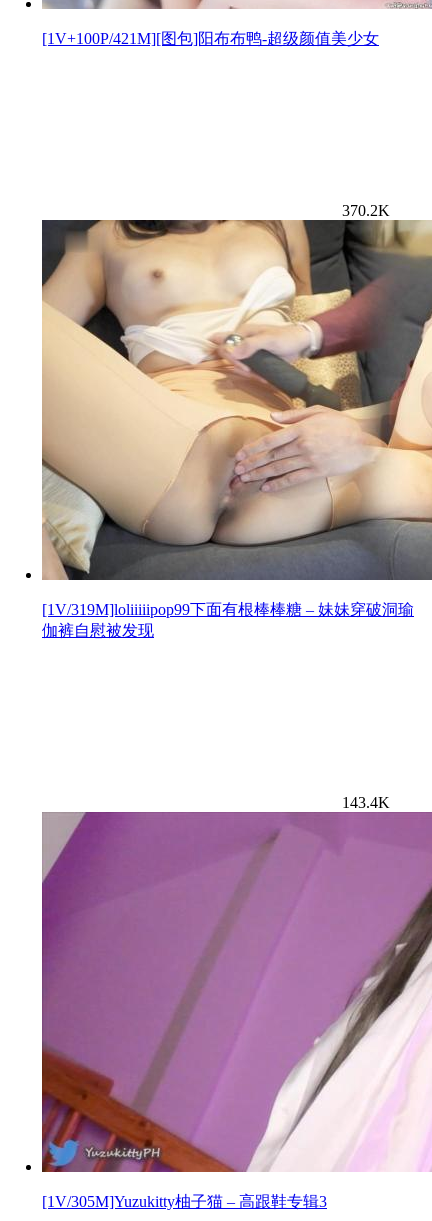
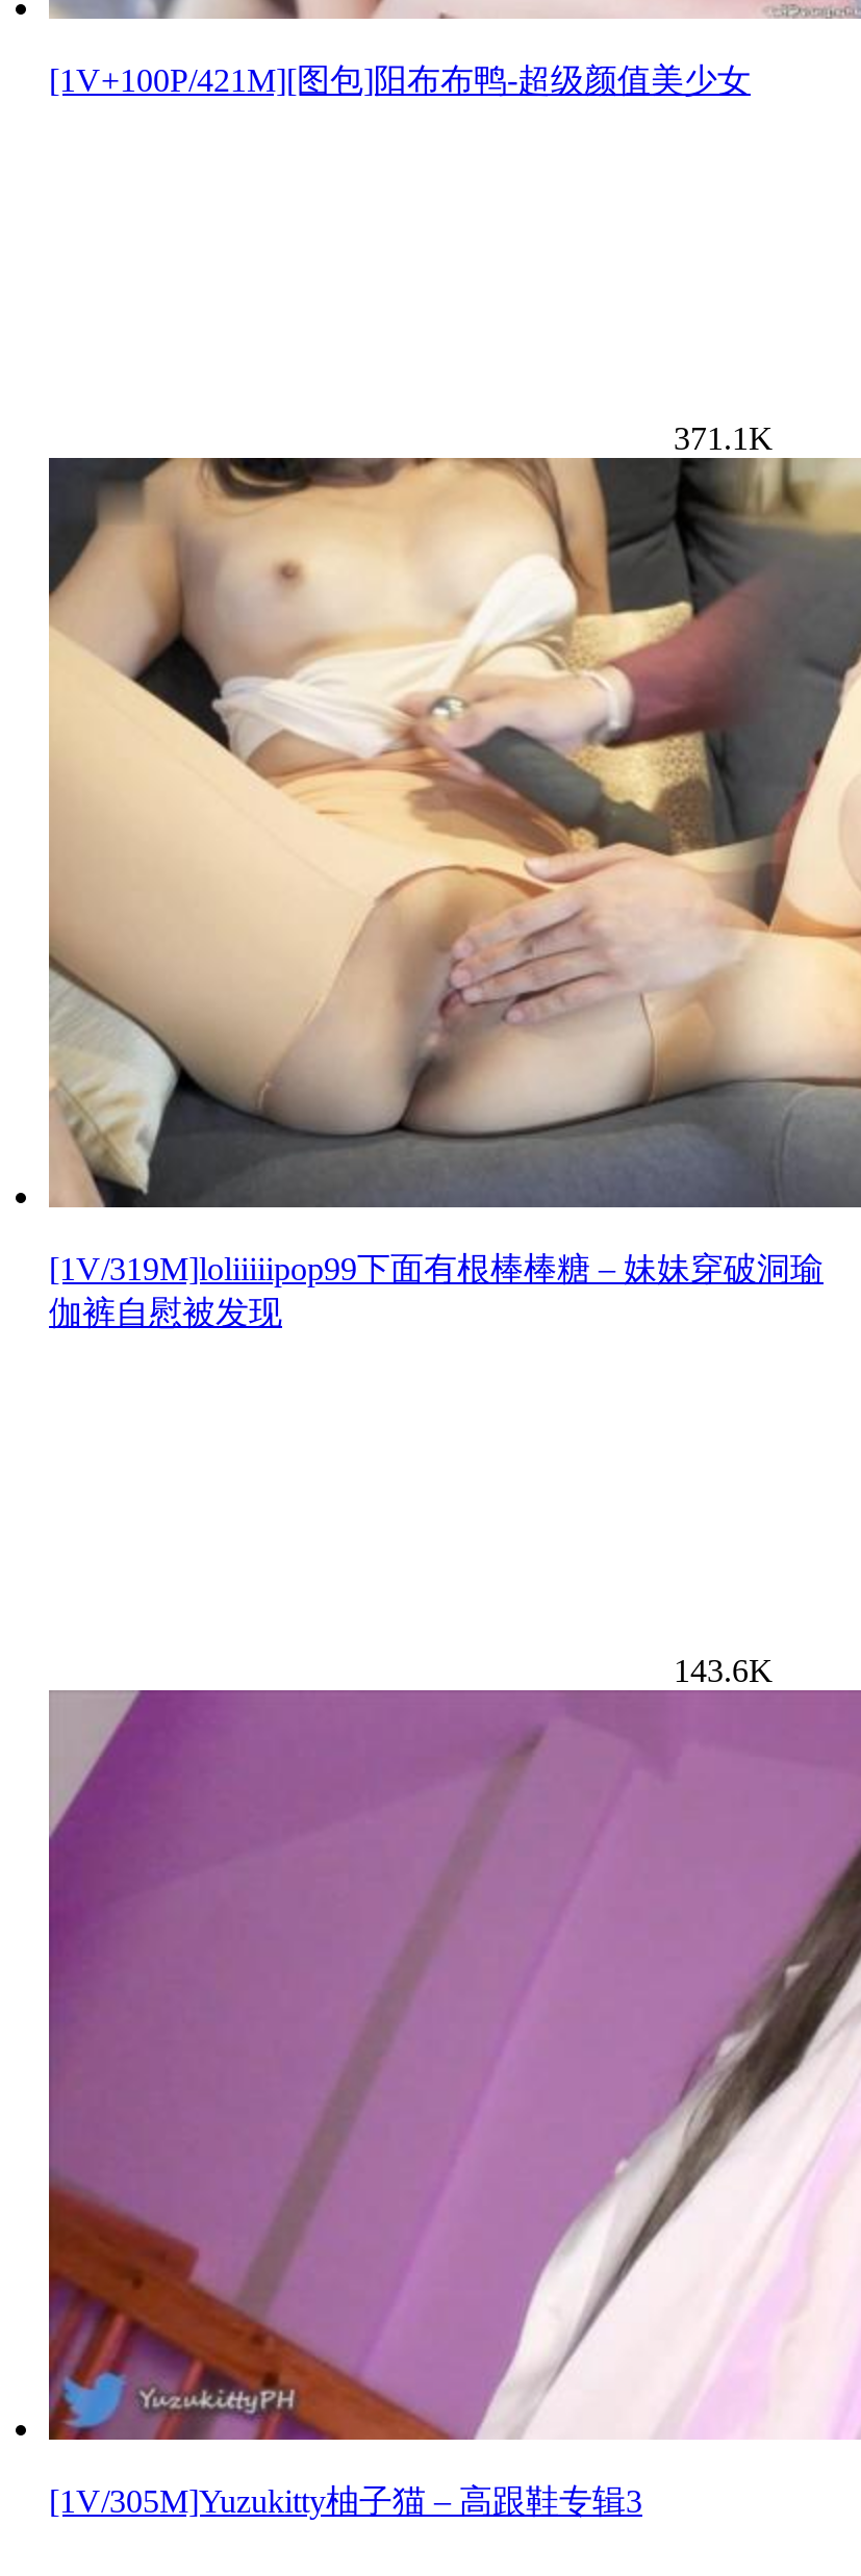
[342,202,390,219] 370.2K -> [674,421,774,457] 371.1K
[342,794,390,811] 143.4K -> [674,1654,774,1689] 143.6K

